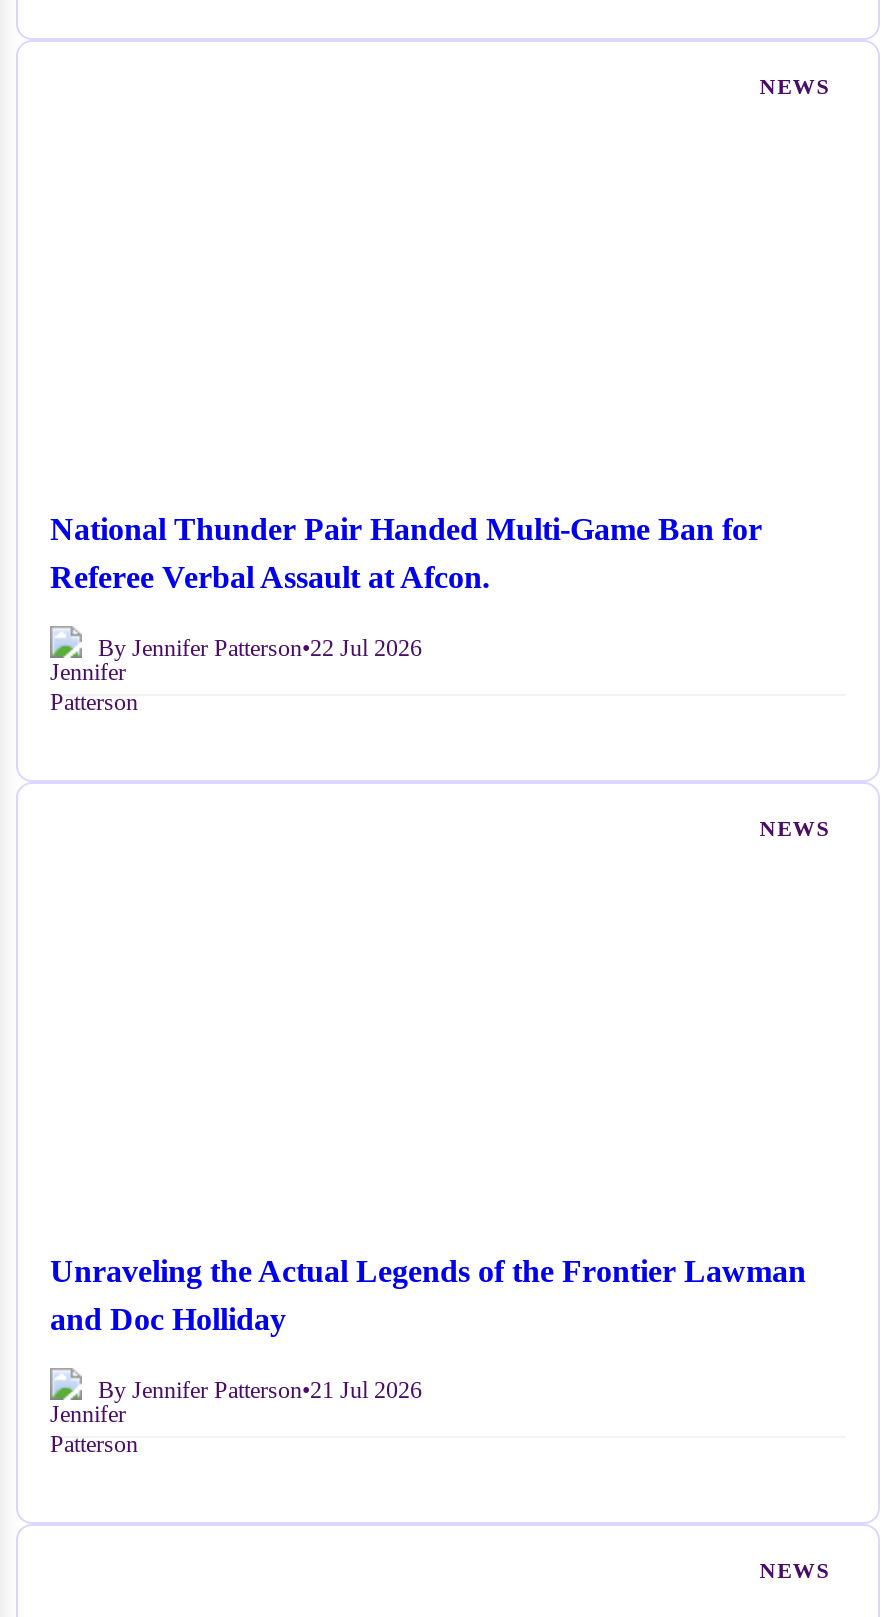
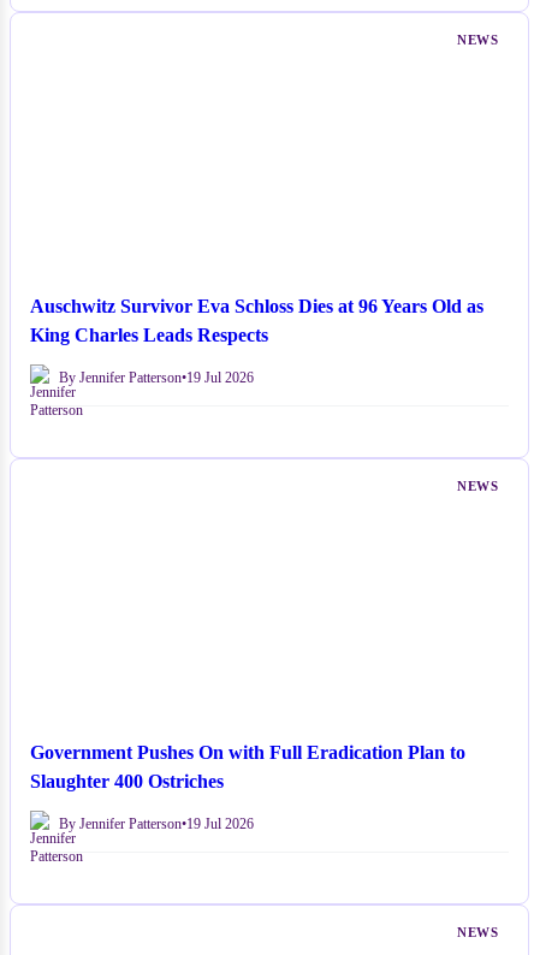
[50,512,762,594] National Thunder Pair Handed Multi-Game Ban for | Referee Verbal Assault at Afcon. -> [30,296,483,345] Auschwitz Survivor Eva Schloss Dies at 96 Years Old as | King Charles Leads Respects
[98,635,422,663] By Jennifer Patterson•22 Jul 2026 -> [59,370,254,386] By Jennifer Patterson•19 Jul 2026
[50,1254,806,1336] Unraveling the Actual Legends of the Frontier Lawman | and Doc Holliday -> [30,742,465,791] Government Pushes On with Full Eradication Plan to | Slaughter 400 Ostriches
[98,1377,422,1405] By Jennifer Patterson•21 Jul 2026 -> [59,816,254,833] By Jennifer Patterson•19 Jul 2026

